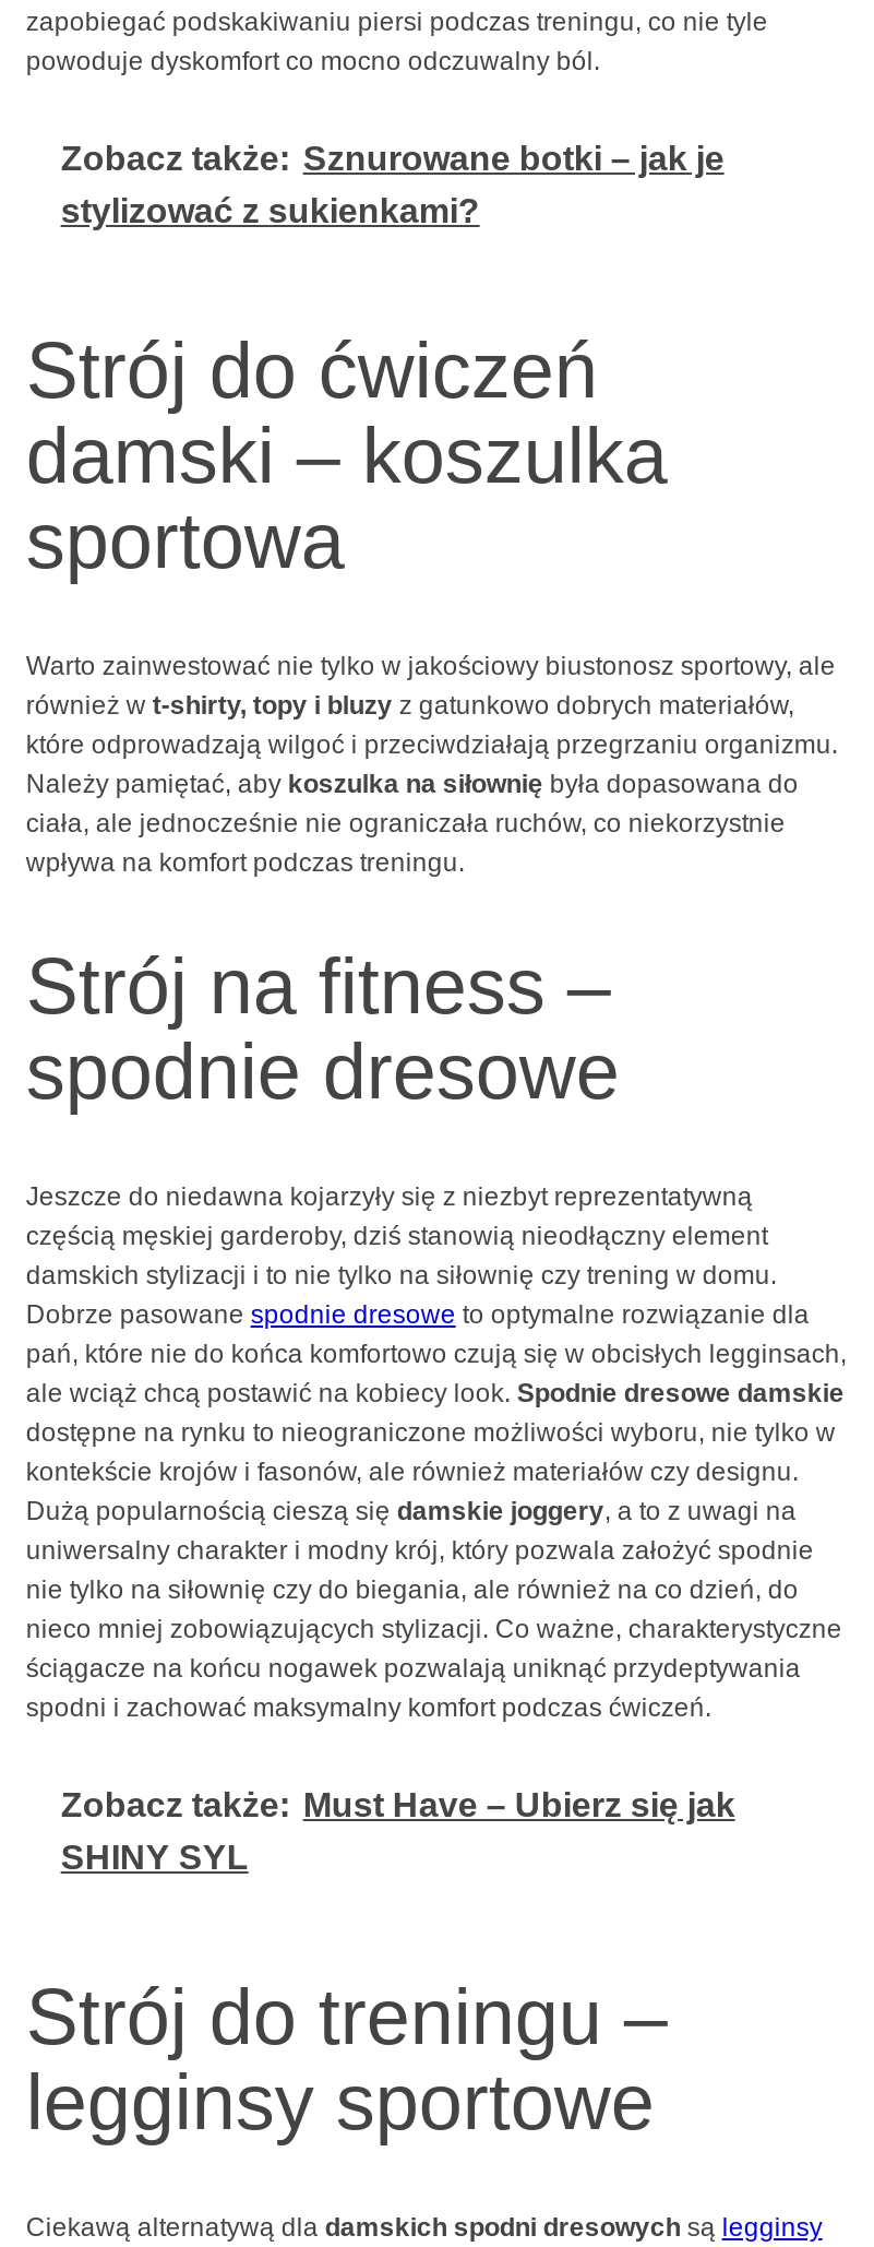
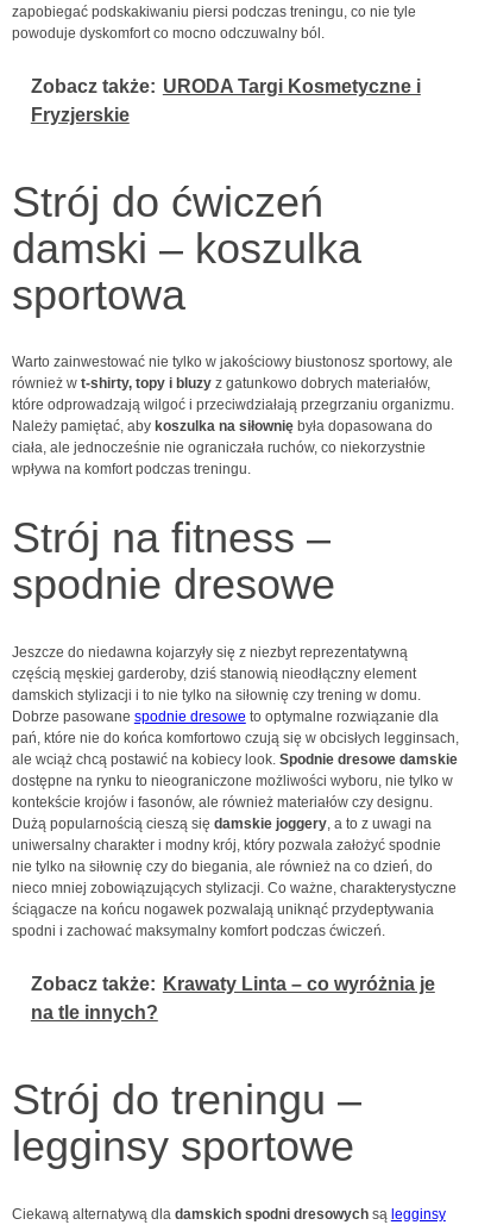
[61,140,724,229] Zobacz także: Sznurowane botki – jak je | stylizować z sukienkami? -> [31,76,421,125] Zobacz także: URODA Targi Kosmetyczne i | Fryzjerskie
[61,1786,735,1876] Zobacz także: Must Have – Ubierz się jak | SHINY SYL -> [31,974,435,1023] Zobacz także: Krawaty Linta – co wyróżnia je | na tle innych?

